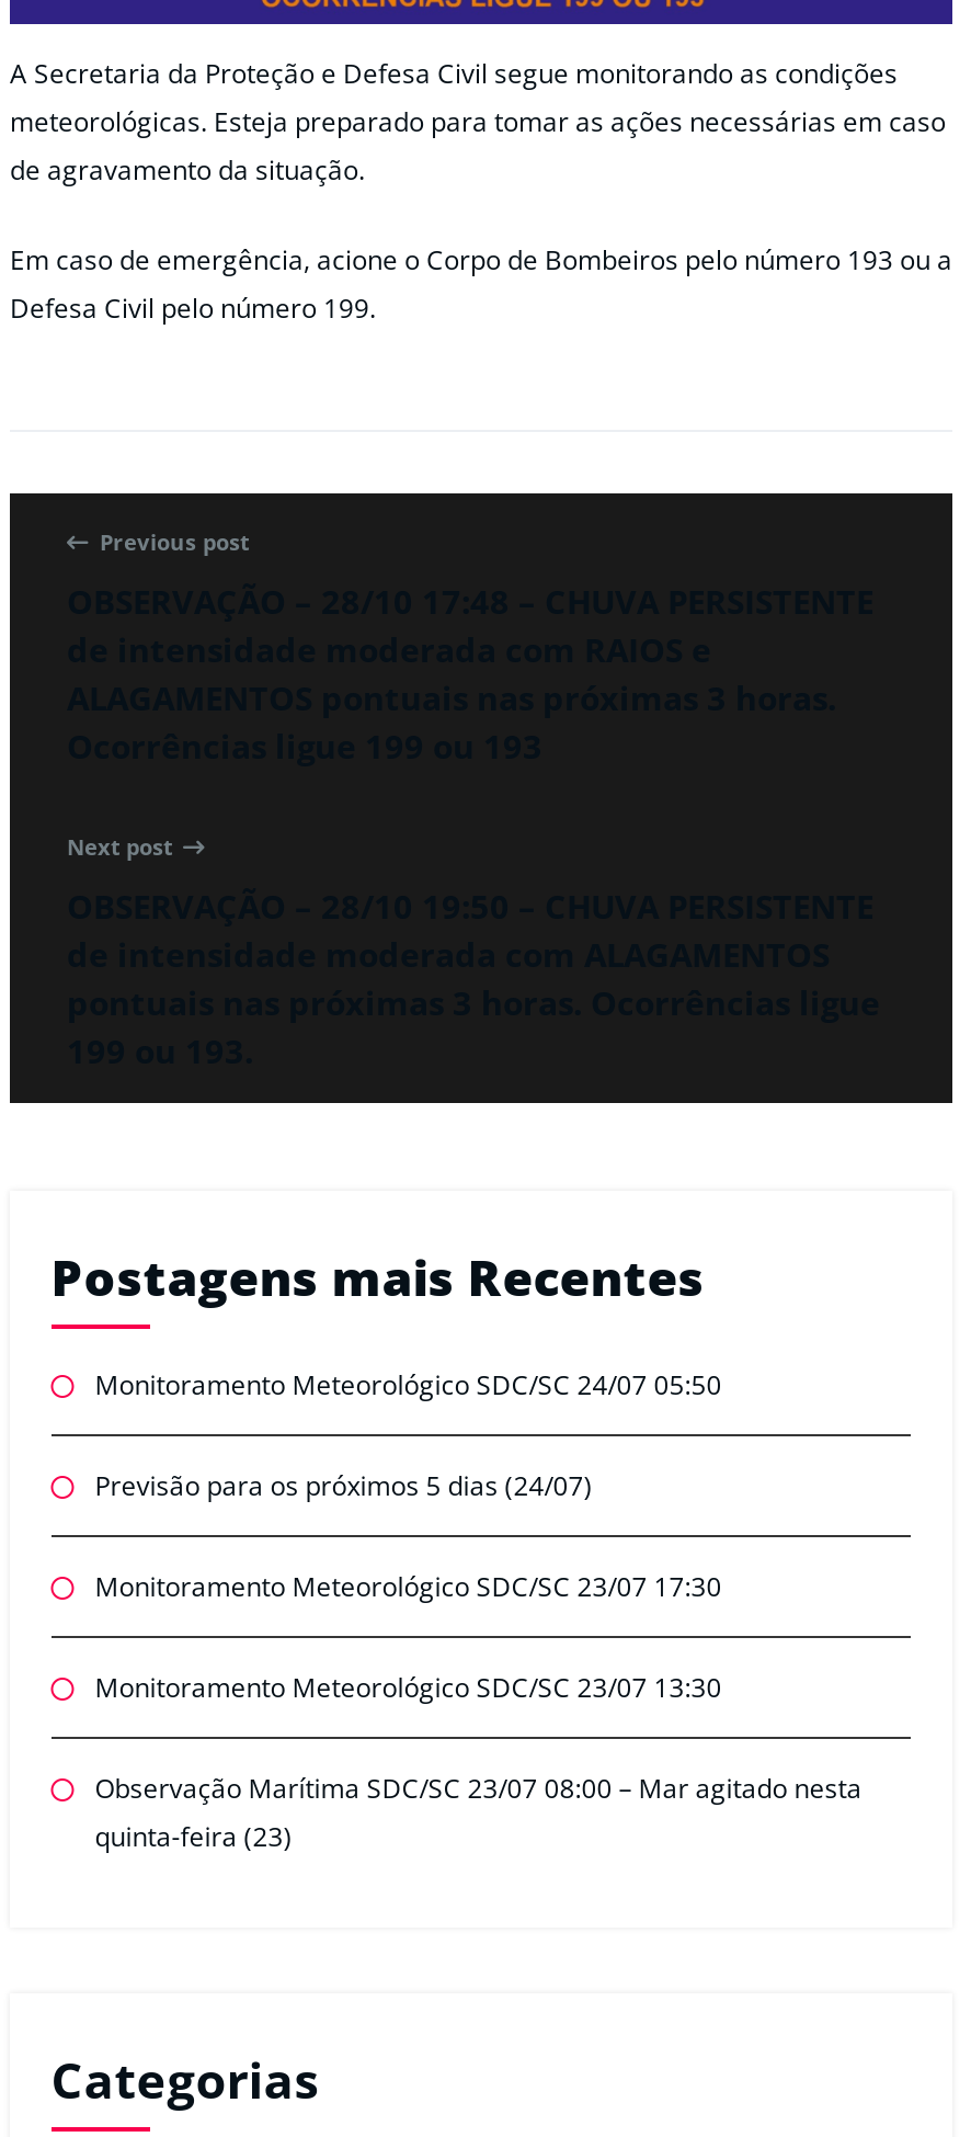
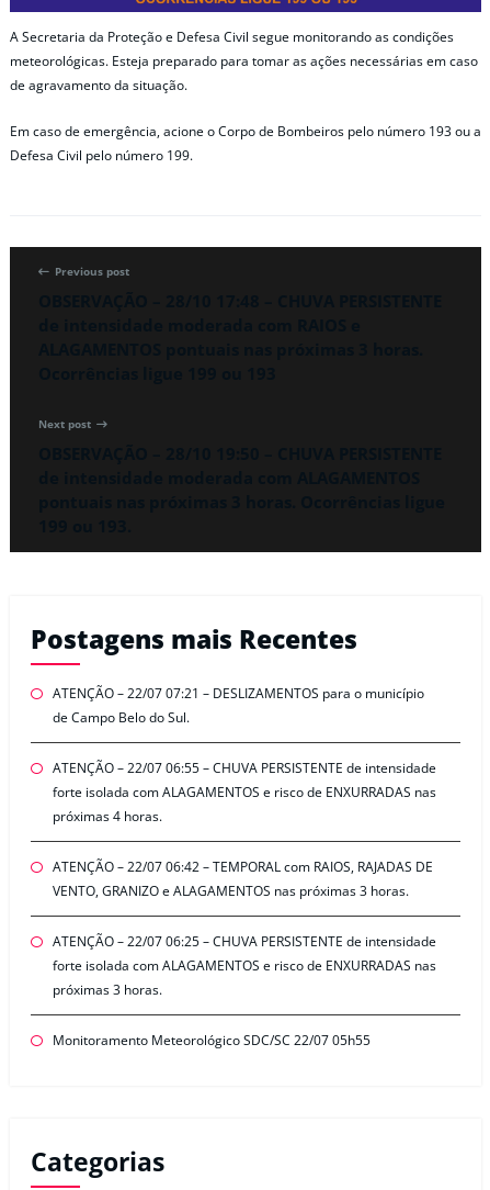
[95,1367,722,1404] Monitoramento Meteorológico SDC/SC 24/07 05:50 -> [52,684,424,727] ATENÇÃO – 22/07 07:21 – DESLIZAMENTOS para o município | de Campo Belo do Sul.
[95,1468,592,1505] Previsão para os próximos 5 dias (24/07) -> [52,759,436,826] ATENÇÃO – 22/07 06:55 – CHUVA PERSISTENTE de intensidade | forte isolada com ALAGAMENTOS e risco de ENXURRADAS nas | próximas 4 horas.
[95,1569,722,1606] Monitoramento Meteorológico SDC/SC 23/07 17:30 -> [52,858,433,901] ATENÇÃO – 22/07 06:42 – TEMPORAL com RAIOS, RAJADAS DE | VENTO, GRANIZO e ALAGAMENTOS nas próximas 3 horas.
[95,1669,722,1707] Monitoramento Meteorológico SDC/SC 23/07 13:30 -> [52,932,436,999] ATENÇÃO – 22/07 06:25 – CHUVA PERSISTENTE de intensidade | forte isolada com ALAGAMENTOS e risco de ENXURRADAS nas | próximas 3 horas.
[95,1770,862,1856] Observação Marítima SDC/SC 23/07 08:00 – Mar agitado nesta | quinta-feira (23) -> [52,1031,370,1050] Monitoramento Meteorológico SDC/SC 22/07 05h55

